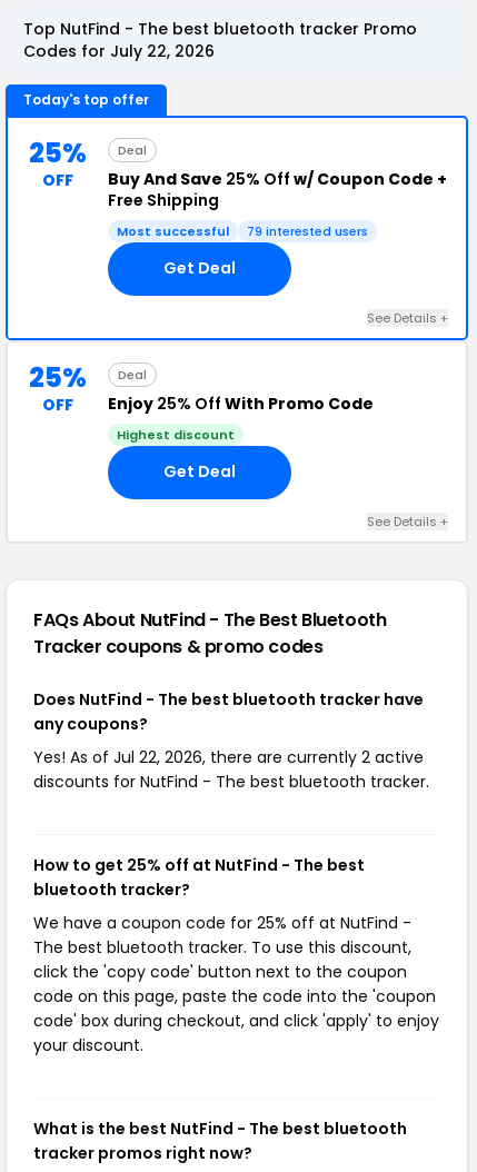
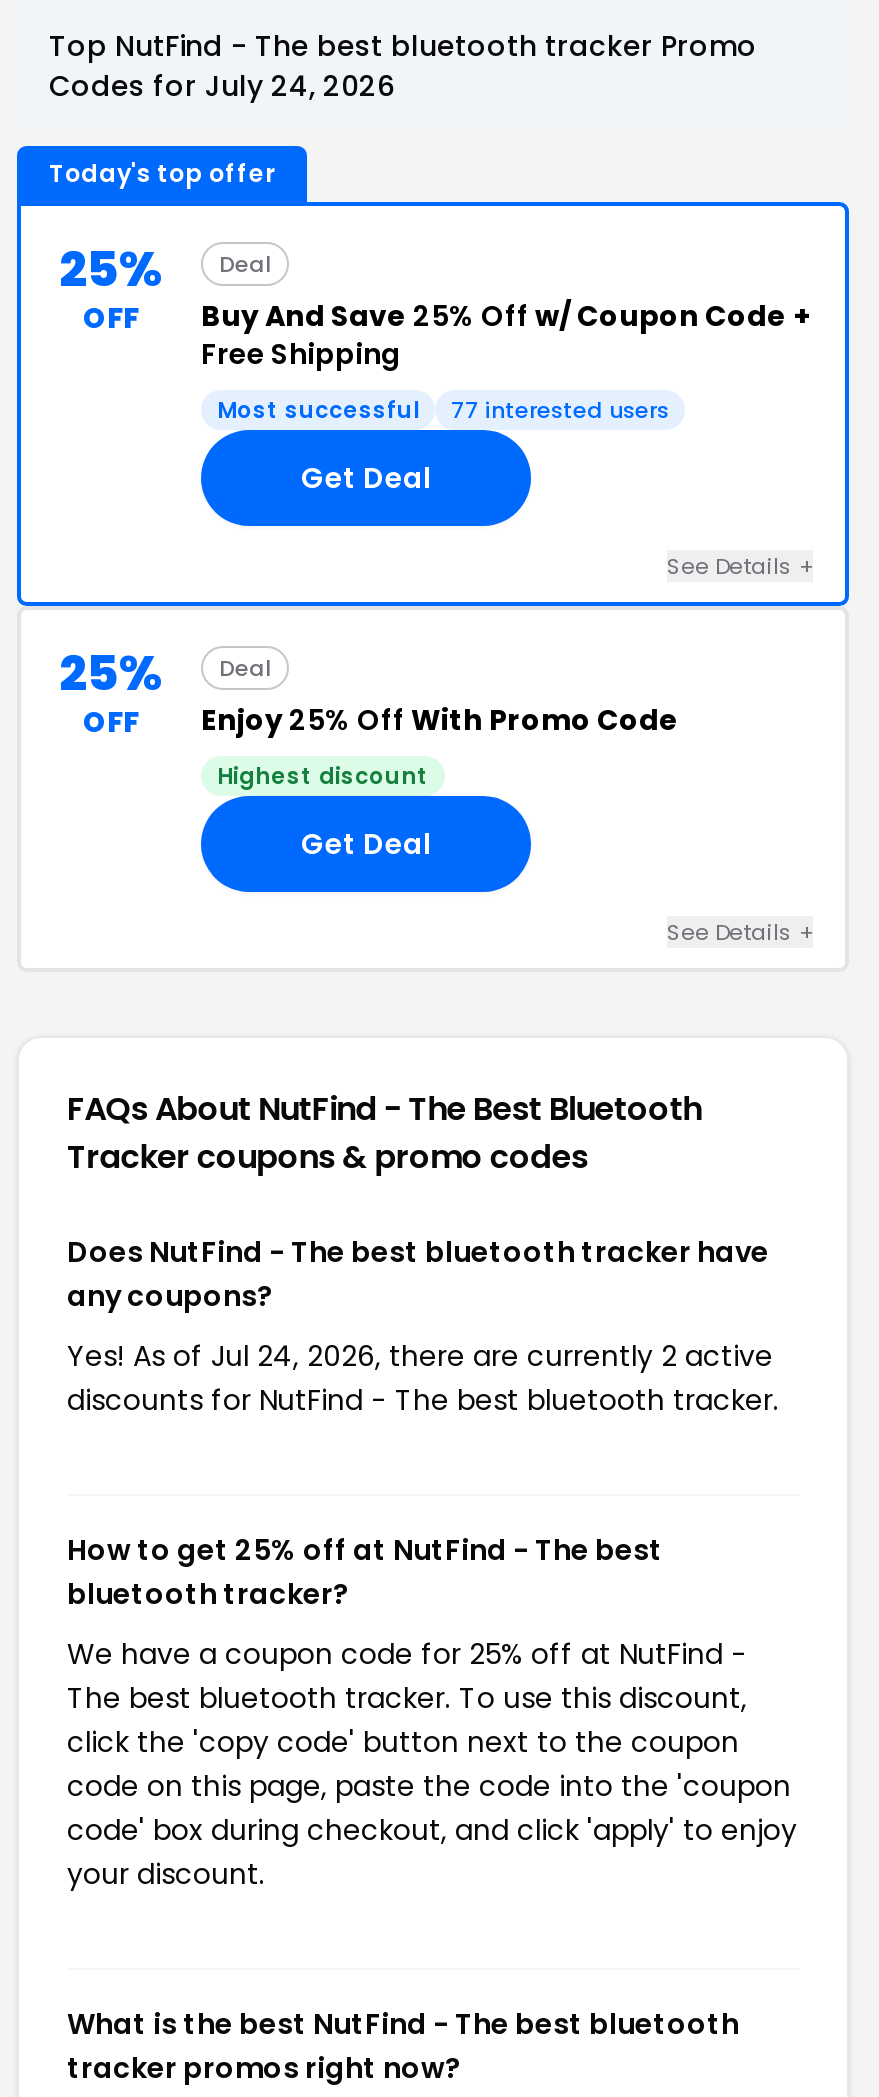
[23,40,215,62] Codes for July 22, 2026 -> [49,66,395,106] Codes for July 24, 2026
[247,222,368,240] 79 interested users -> [451,394,669,426] 77 interested users
[33,746,424,768] Yes! As of Jul 22, 2026, there are currently 2 active -> [67,1336,773,1376] Yes! As of Jul 24, 2026, there are currently 2 active

